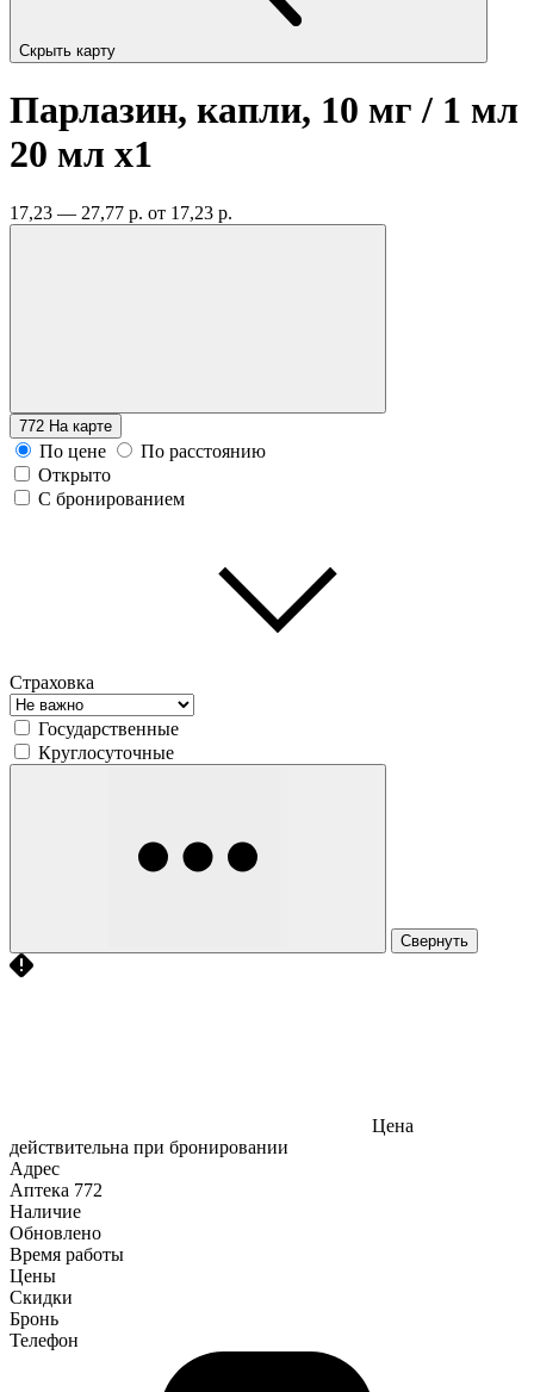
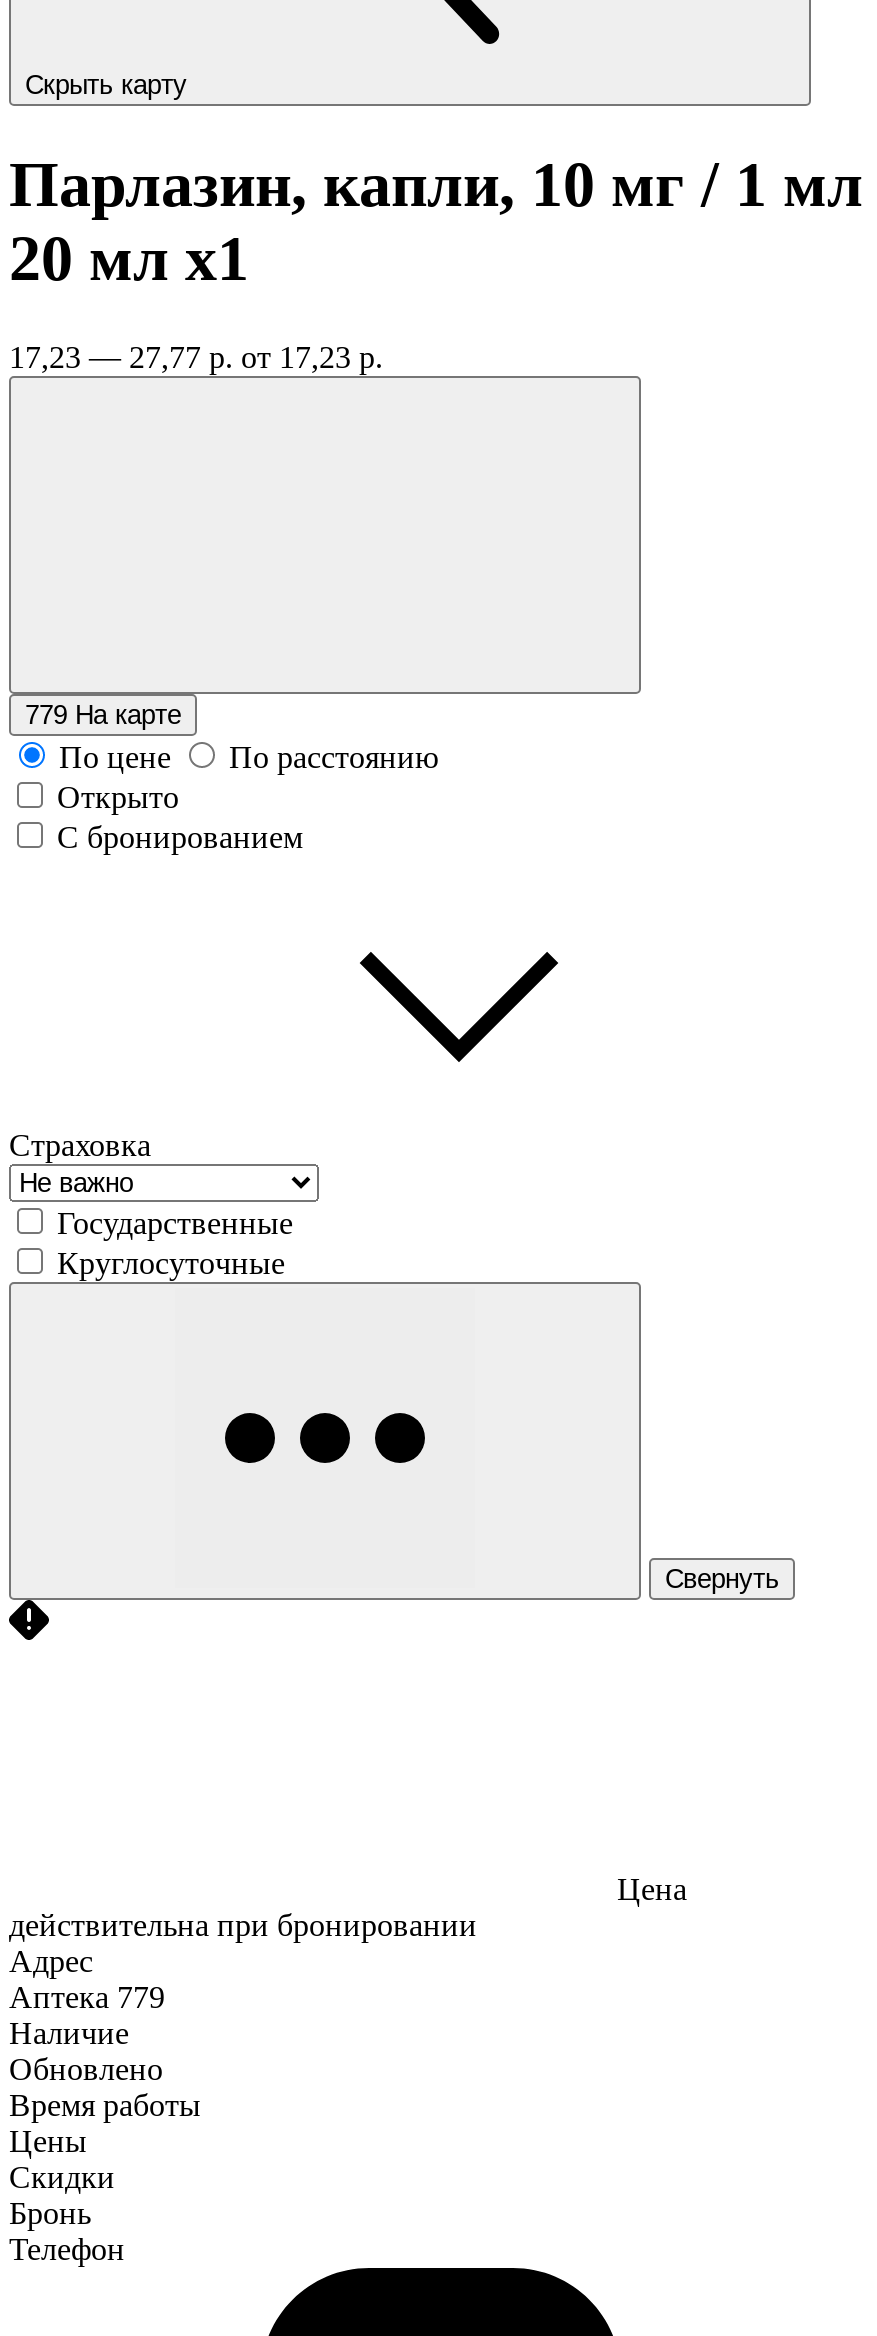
[19,417,112,435] 772 На карте -> [25,700,181,730] 779 На карте
[10,1180,103,1200] Аптека 772 -> [9,1980,165,2014] Аптека 779

